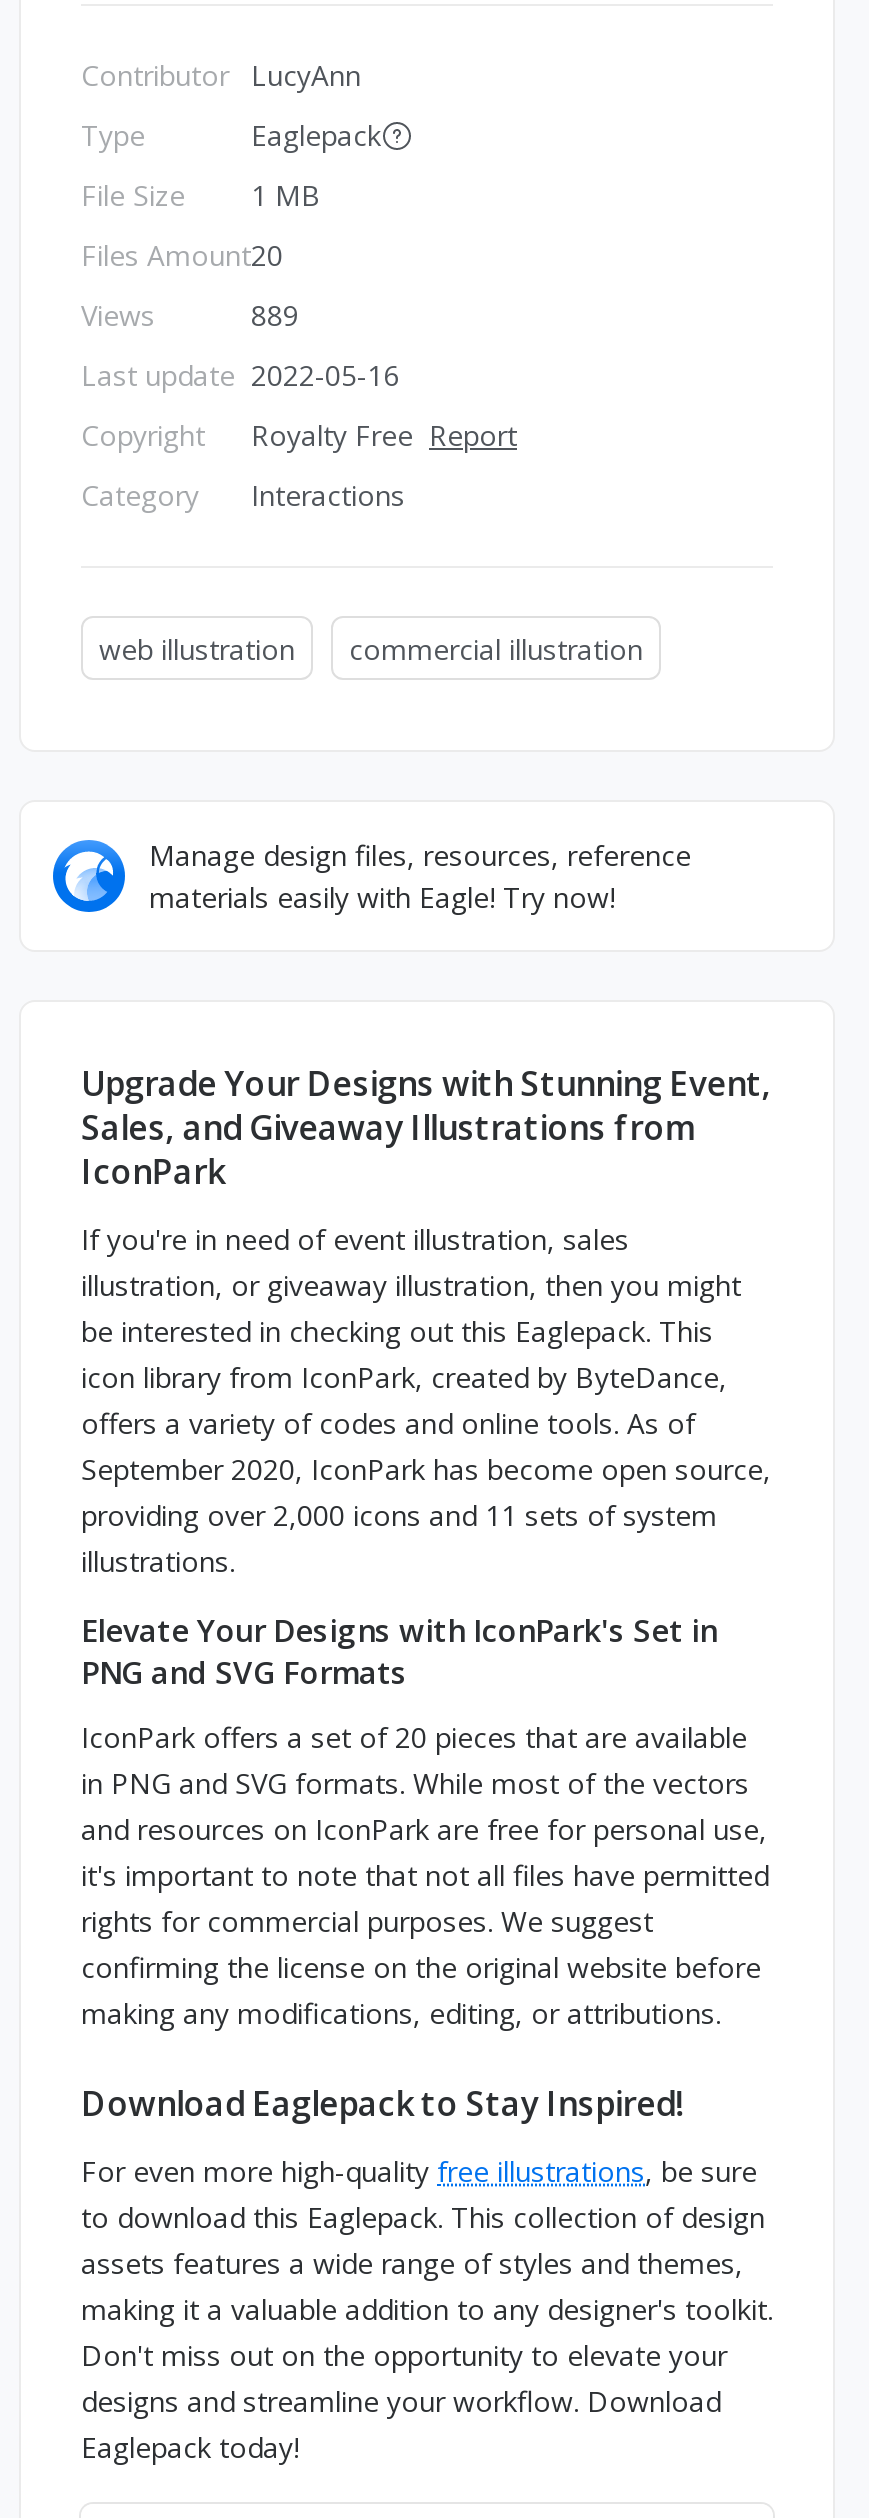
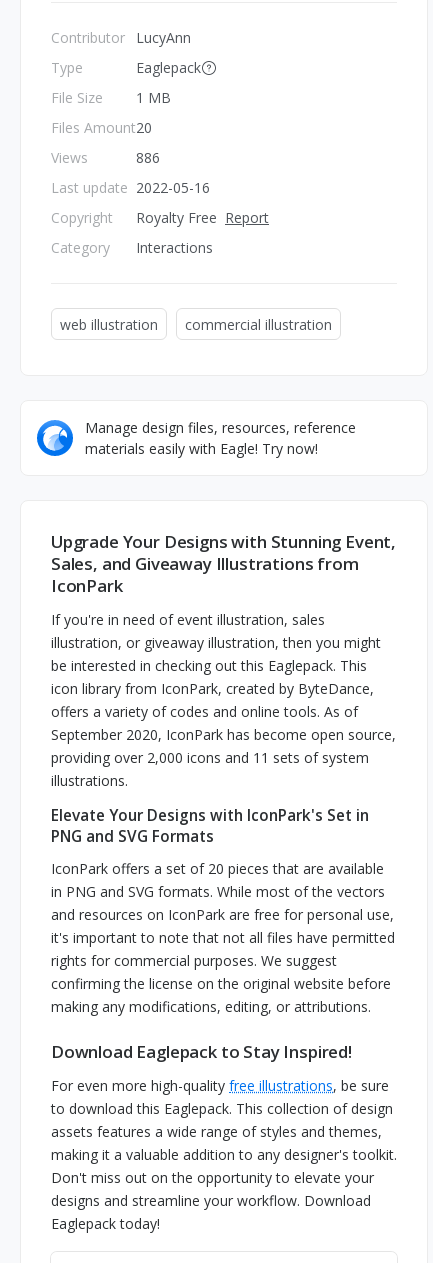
[251,297,299,335] 889 -> [136,148,160,167] 886

